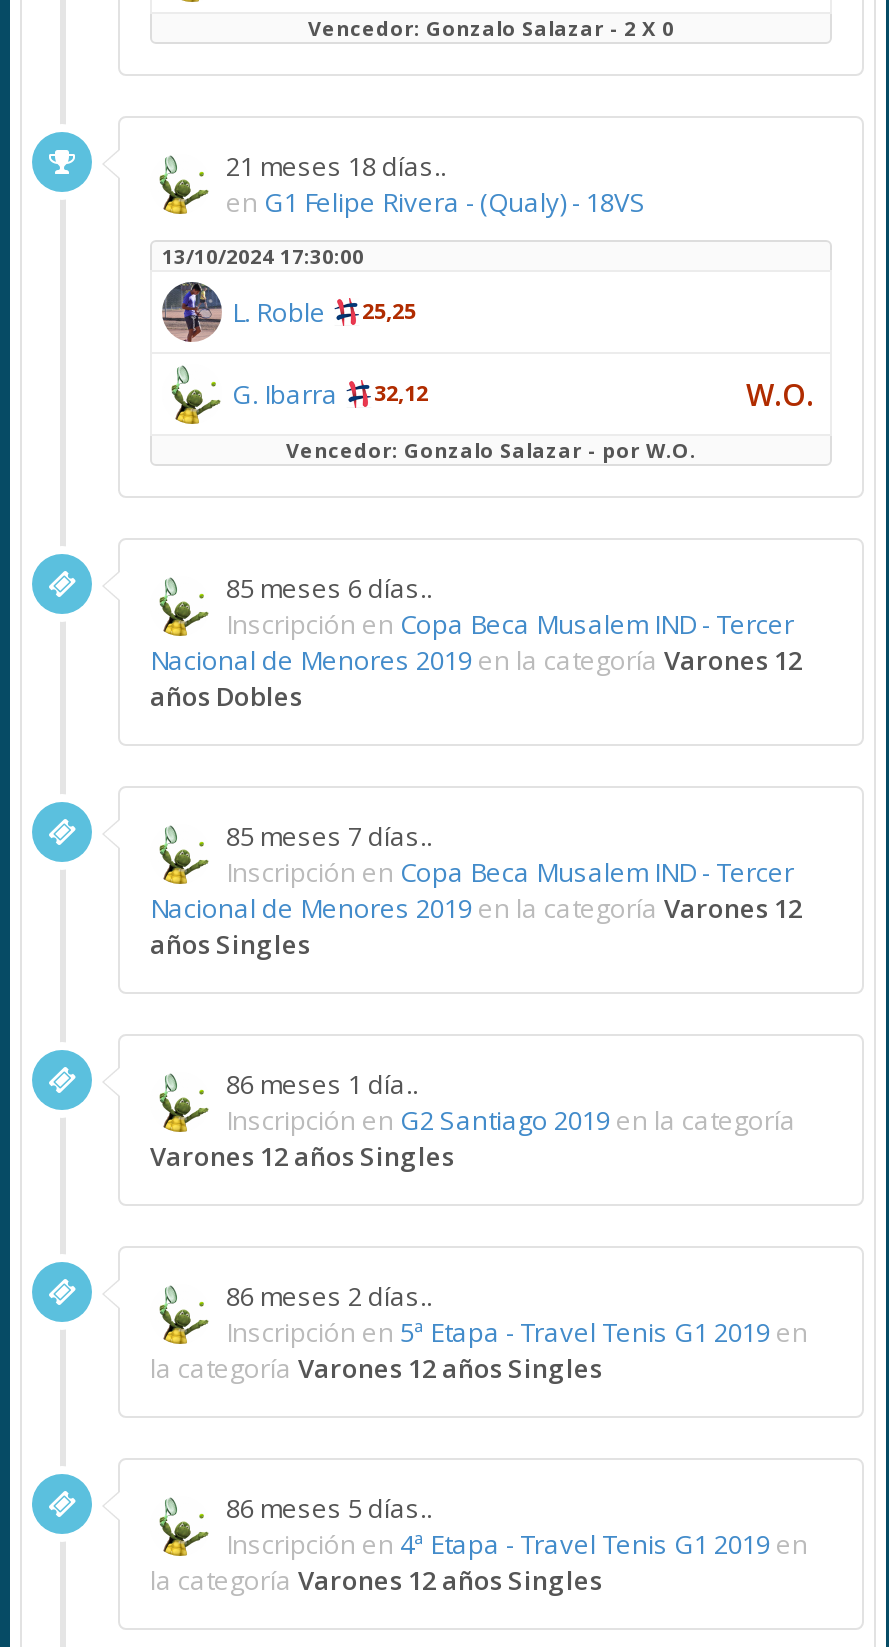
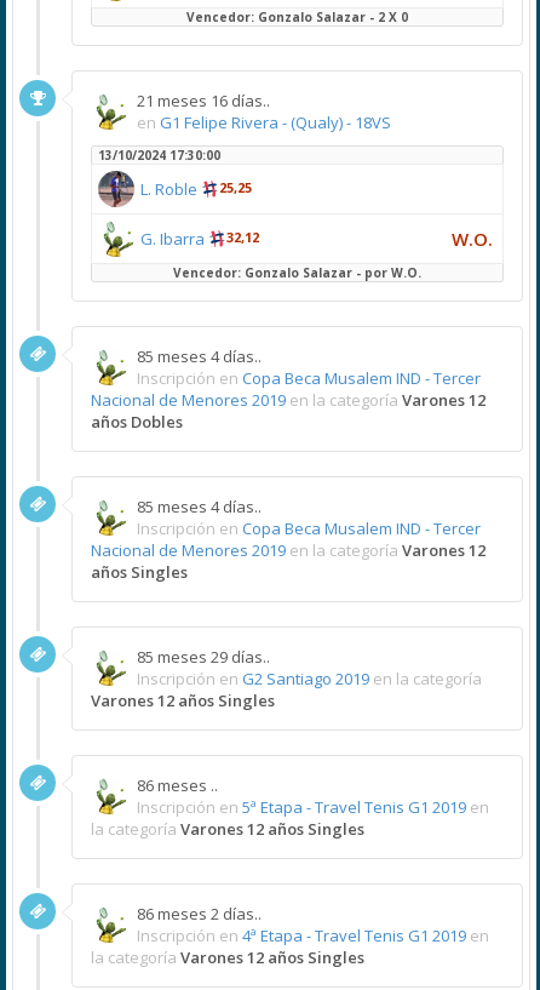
[226,148,446,184] 21 meses 18 días.. -> [137,90,270,111] 21 meses 16 días..
[226,570,432,606] 85 meses 6 días.. -> [137,345,262,367] 85 meses 4 días..
[226,818,432,854] 85 meses 7 días.. -> [137,496,262,517] 85 meses 4 días..
[226,1066,418,1102] 86 meses 1 día.. -> [137,646,270,668] 85 meses 29 días..
[226,1278,432,1314] 86 meses 2 días.. -> [137,774,218,796] 86 meses ..
[226,1490,432,1526] 86 meses 5 días.. -> [137,903,262,925] 86 meses 2 días..

